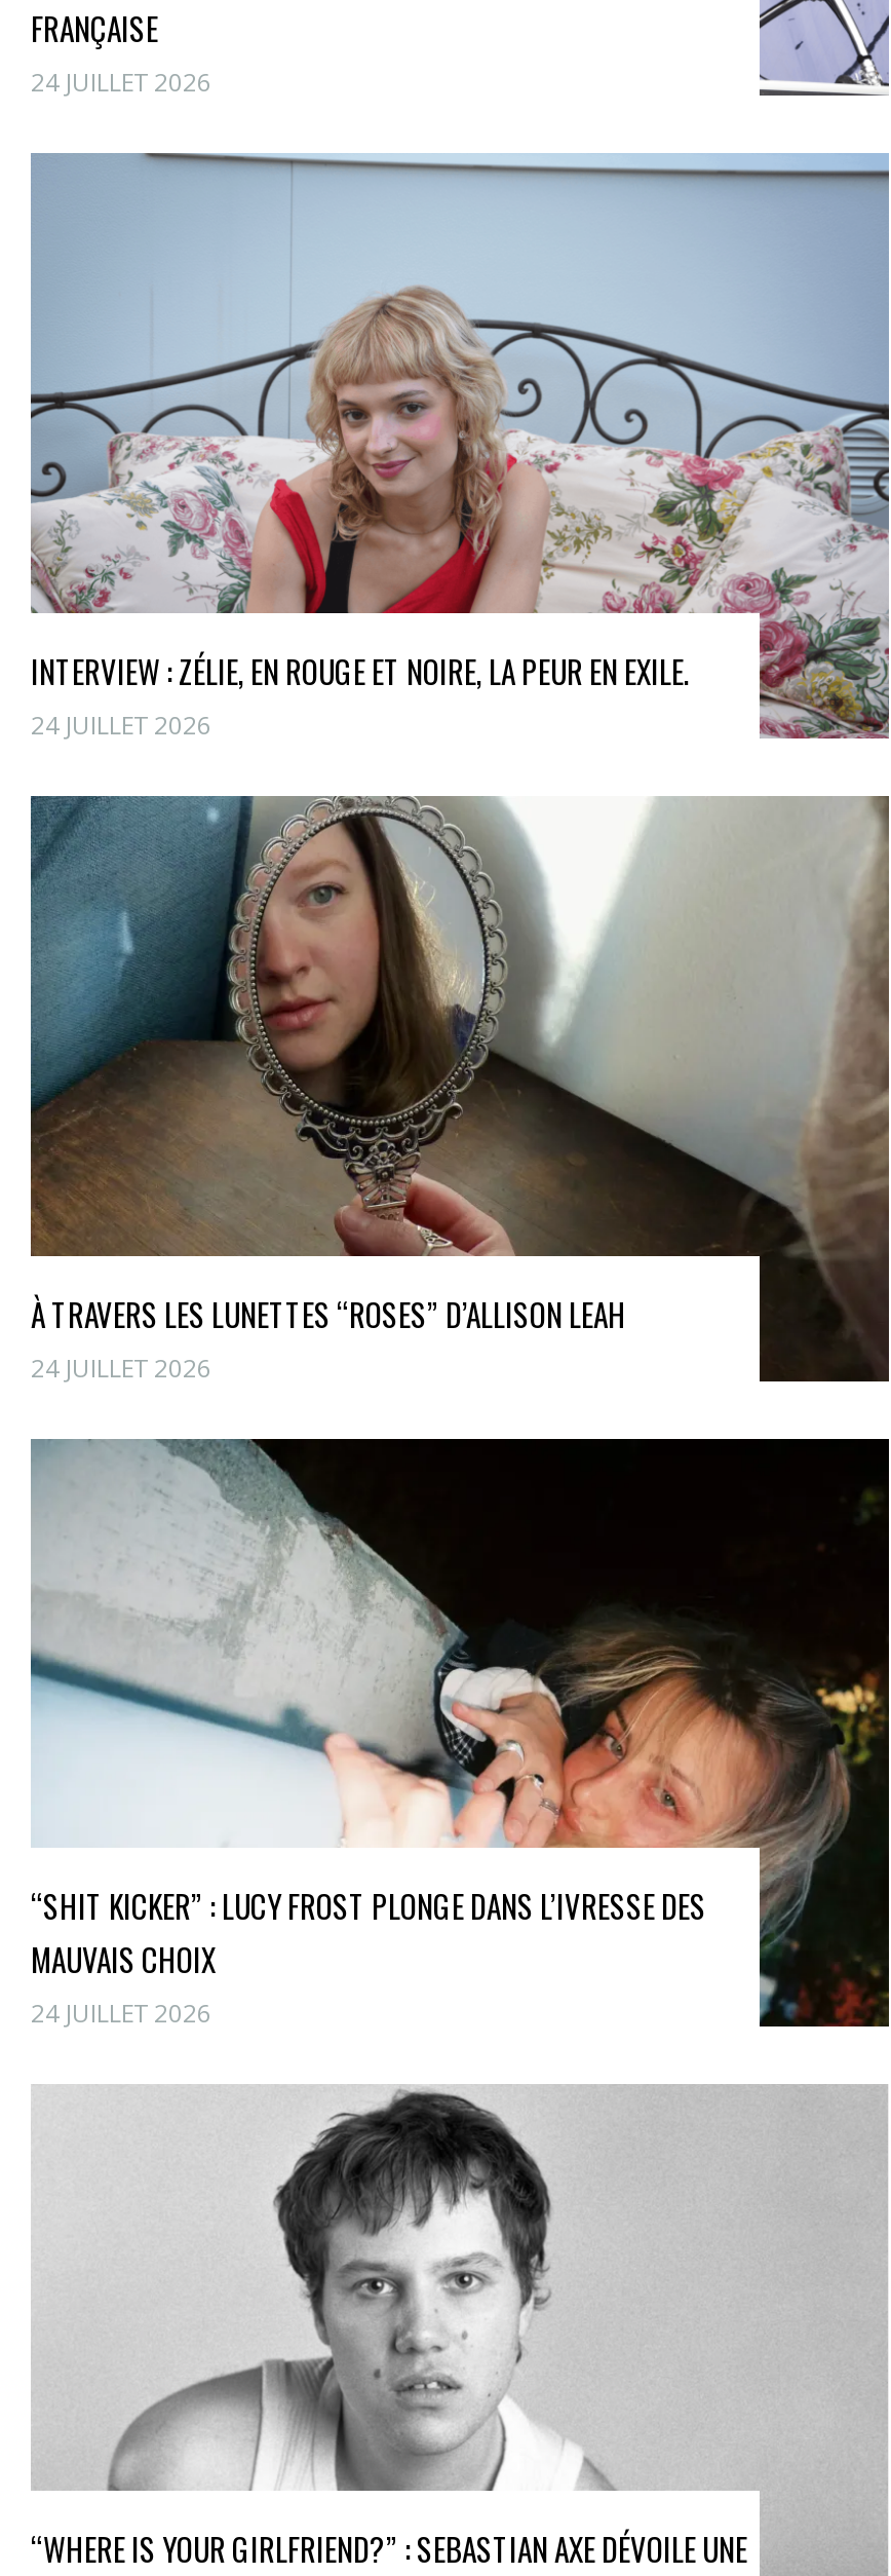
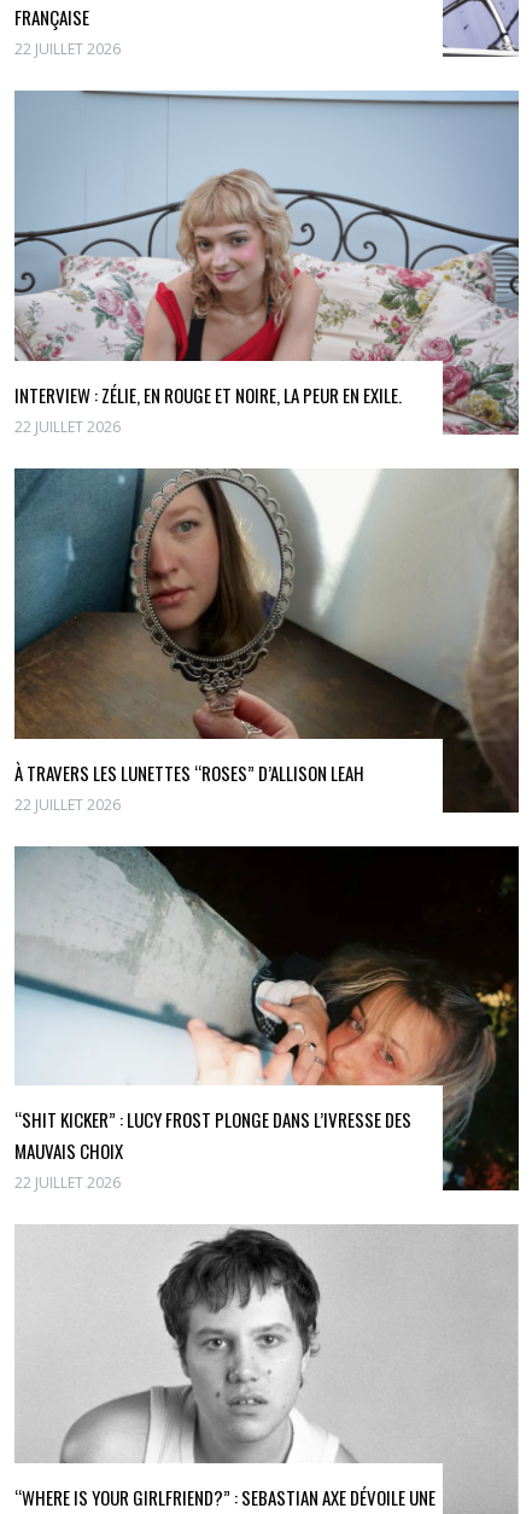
[31,65,211,100] 24 JUILLET 2026 -> [14,38,121,59] 22 JUILLET 2026
[31,708,211,743] 24 JUILLET 2026 -> [14,416,121,437] 22 JUILLET 2026
[31,1352,211,1387] 24 JUILLET 2026 -> [14,794,121,815] 22 JUILLET 2026
[31,1995,211,2030] 24 JUILLET 2026 -> [14,1173,121,1193] 22 JUILLET 2026

